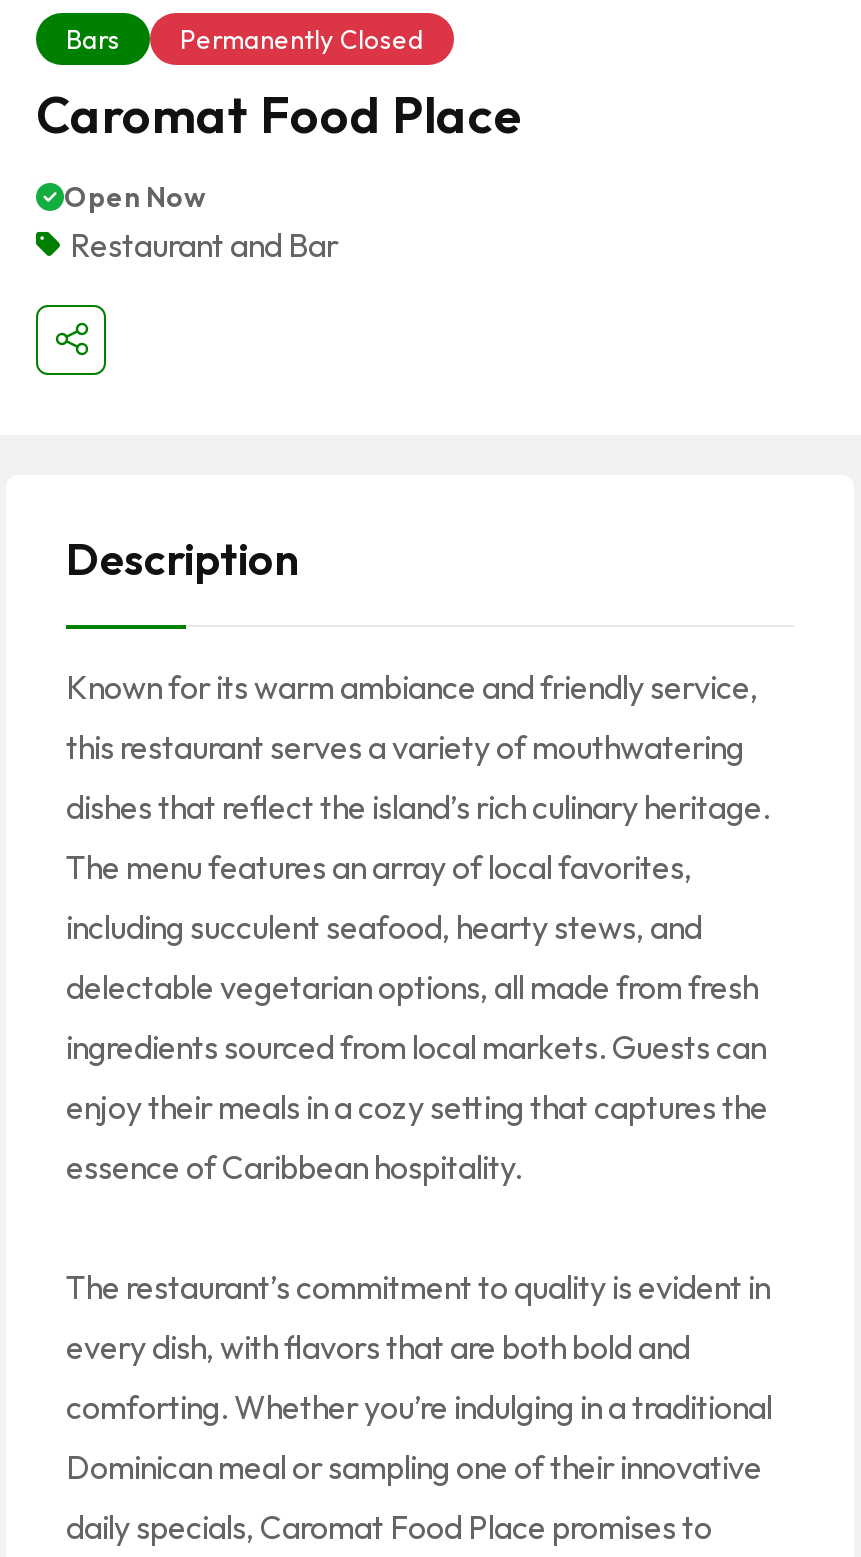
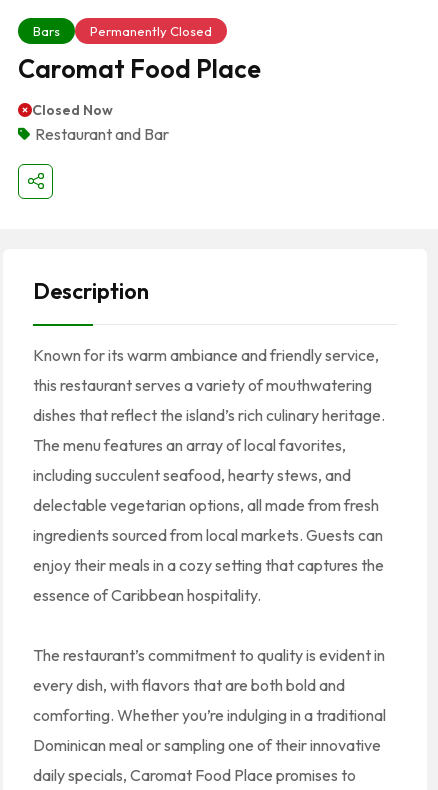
[64,179,206,215] Open Now -> [32,101,113,119] Closed Now

